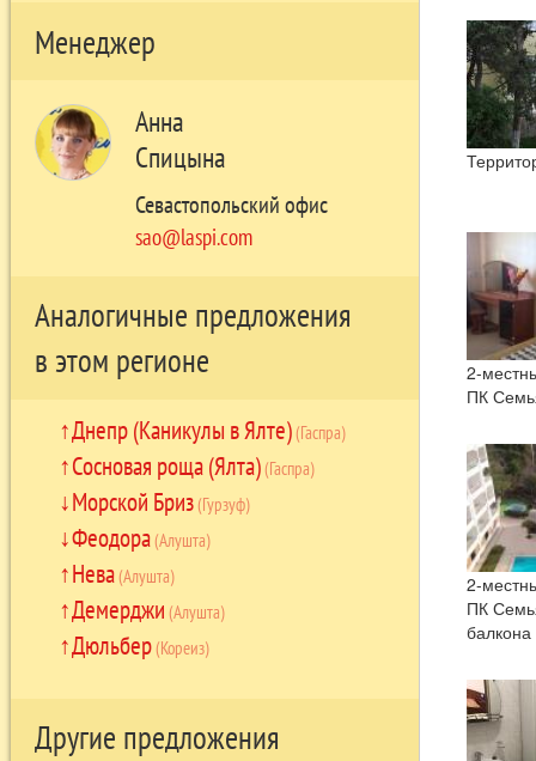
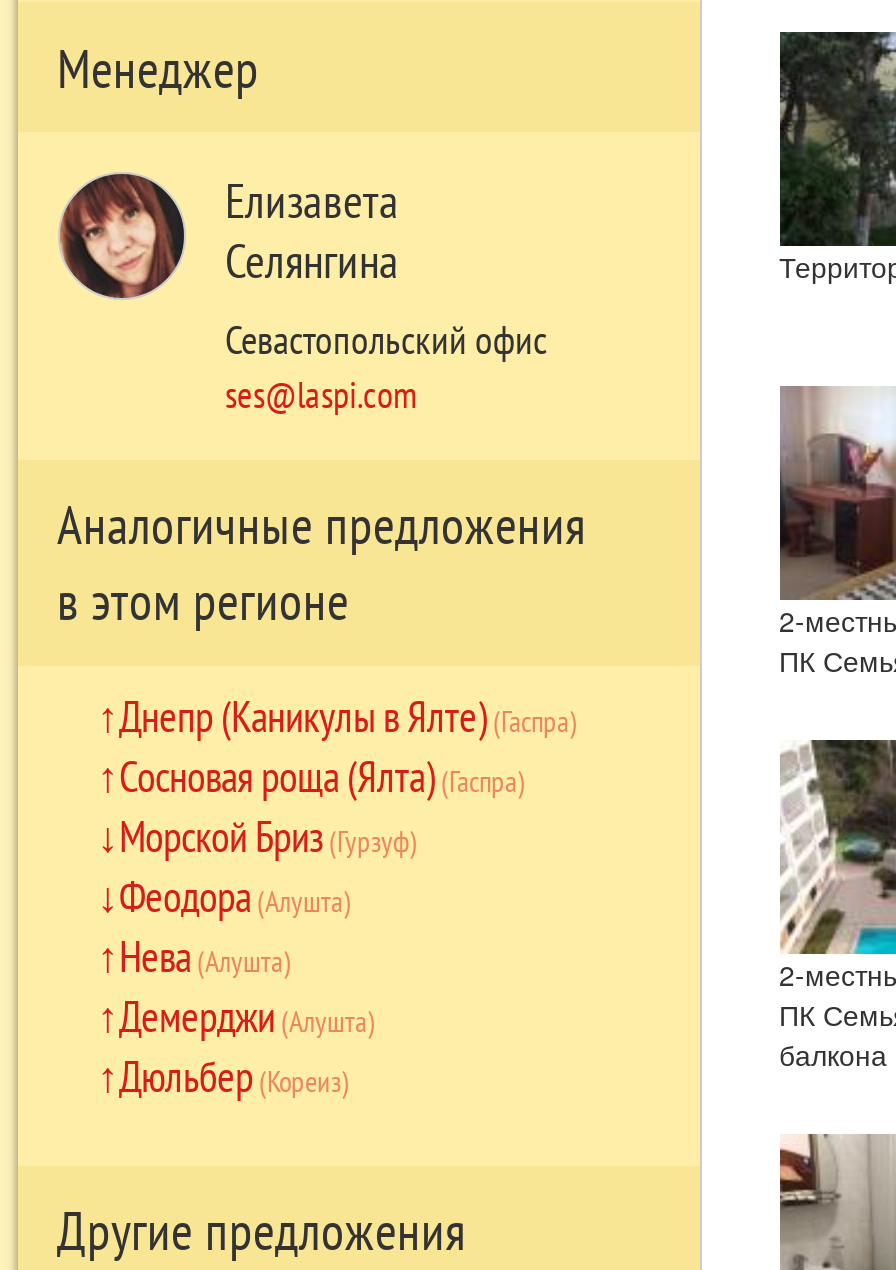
[36,103,226,179] [image] | Анна | Спицына -> [60,170,399,300] [image] | Елизавета | Селянгина
[135,223,252,251] sao@laspi.com -> [225,370,417,418] ses@laspi.com

